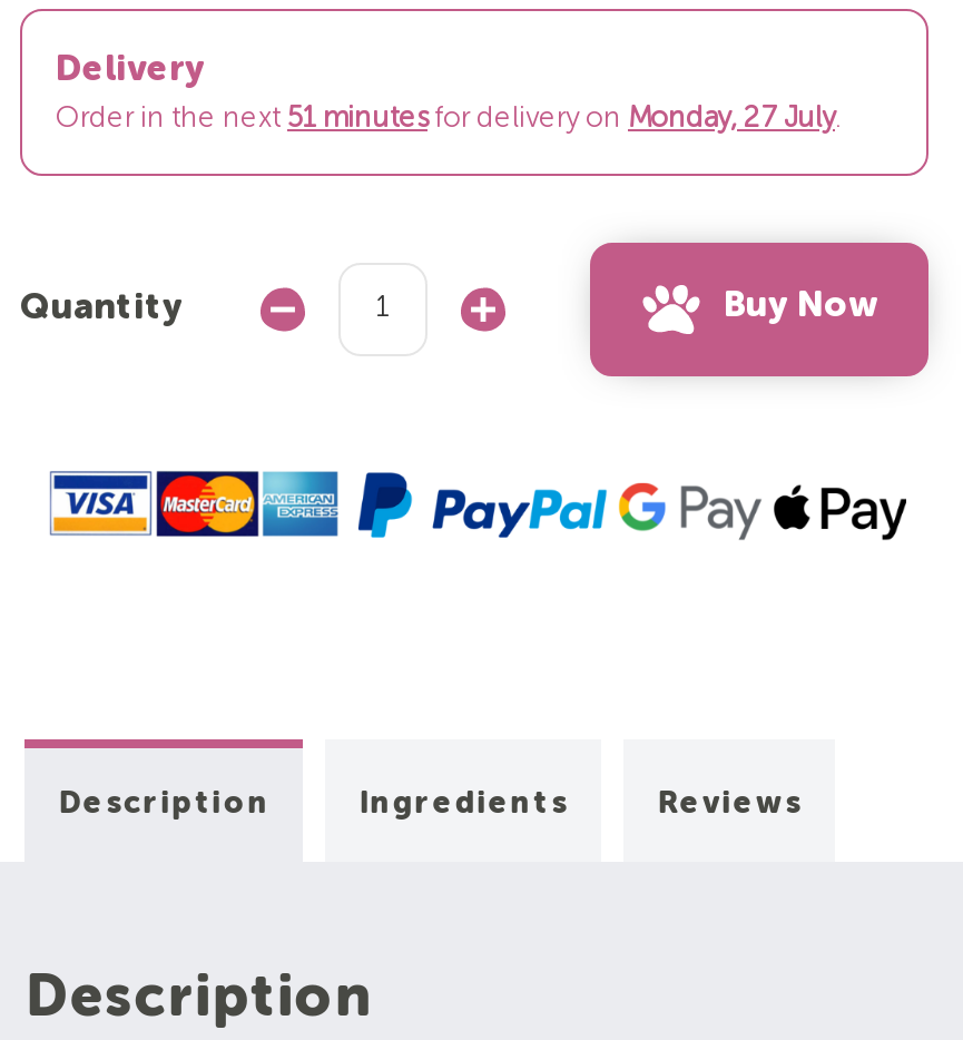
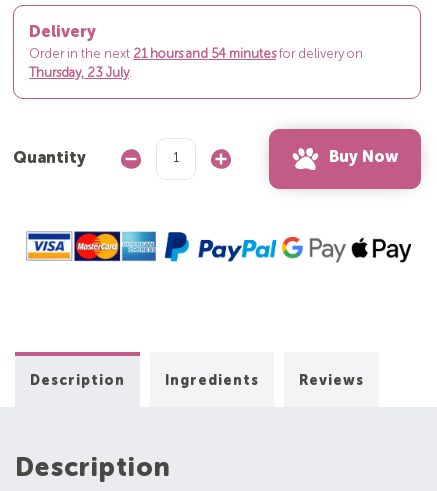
[56,105,842,134] Order in the next 51 minutes for delivery on Monday, 27 July. -> [29,48,363,80] Order in the next 21 hours and 54 minutesfor delivery on | Thursday, 23 July.

